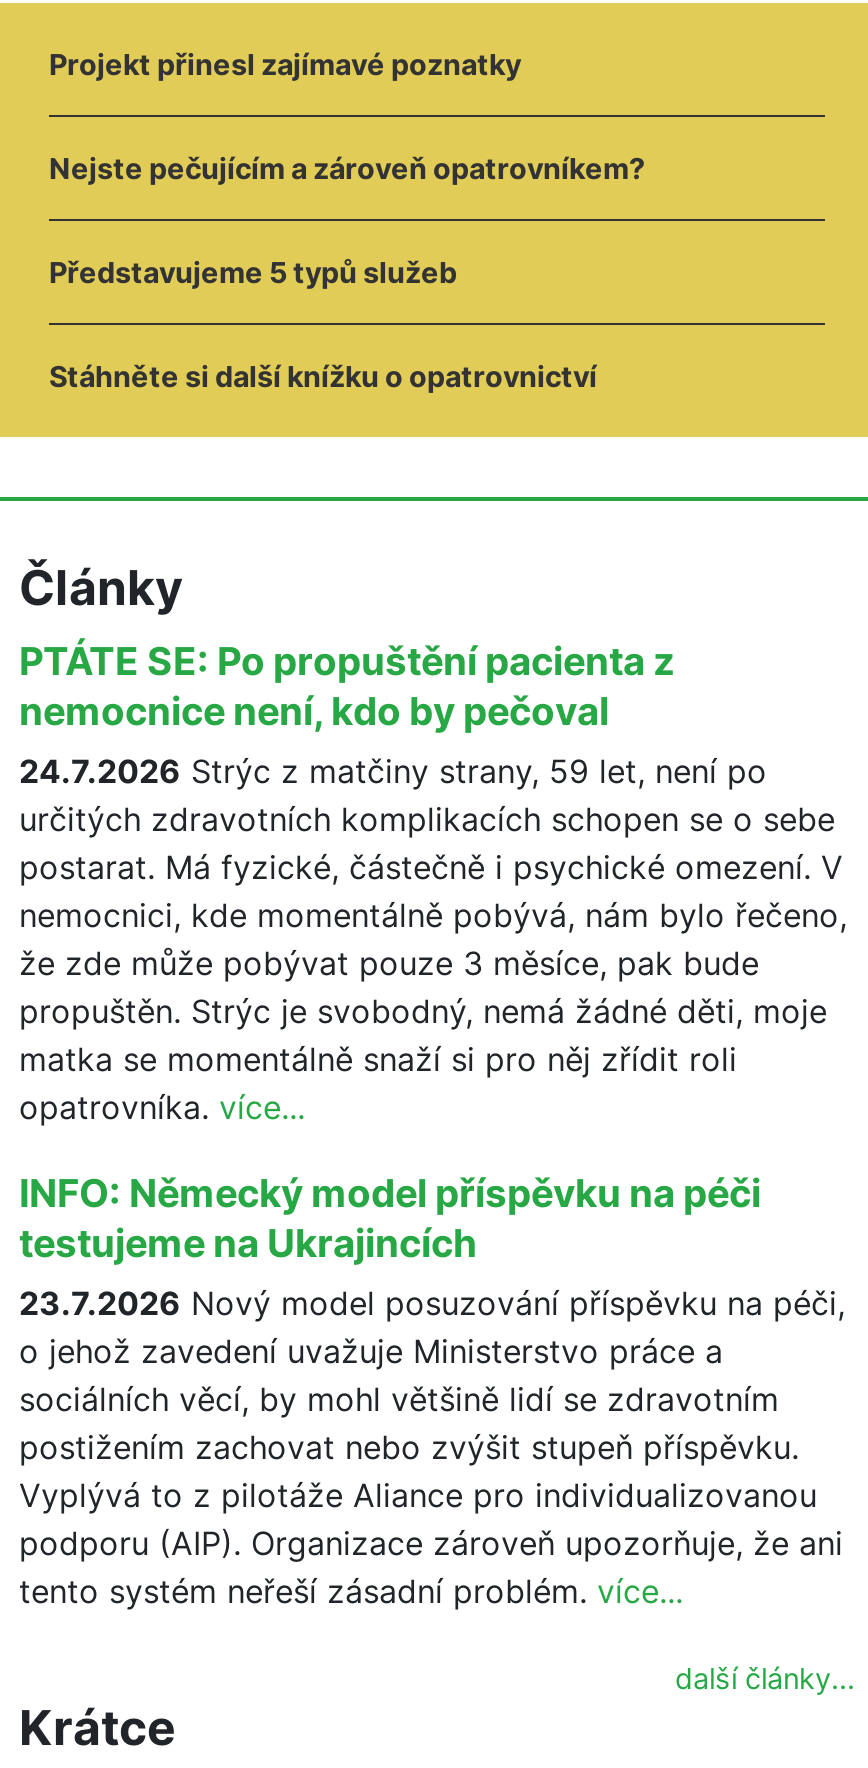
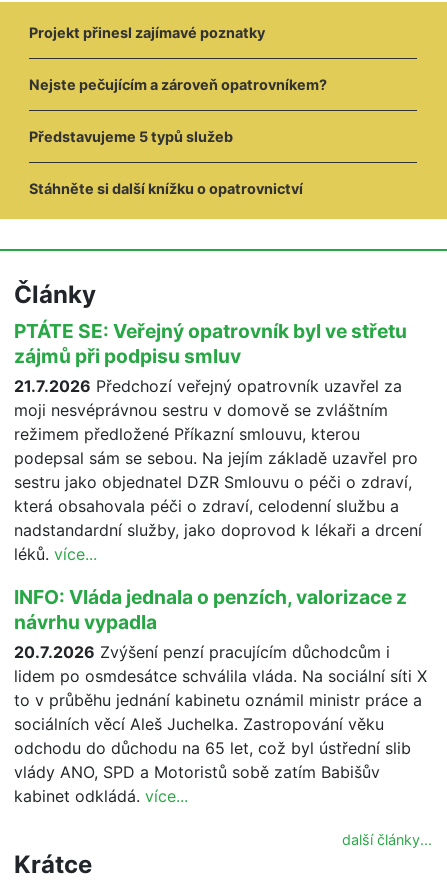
[19,637,847,1127] PTÁTE SE: Po propuštění pacienta z | nemocnice není, kdo by pečoval | 24.7.2026 Strýc z matčiny strany, 59 let, není po | určitých zdravotních komplikacích schopen se o sebe | postarat. Má fyzické, částečně i psychické omezení. V | nemocnici, kde momentálně pobývá, nám bylo řečeno, | že zde může pobývat pouze 3 měsíce, pak bude | propuštěn. Strýc je svobodný, nemá žádné děti, moje | matka se momentálně snaží si pro něj zřídit roli | opatrovníka. více... -> [14,319,422,564] PTÁTE SE: Veřejný opatrovník byl ve střetu | zájmů při podpisu smluv | 21.7.2026 Předchozí veřejný opatrovník uzavřel za | moji nesvéprávnou sestru v domově se zvláštním | režimem předložené Příkazní smlouvu, kterou | podepsal sám se sebou. Na jejím základě uzavřel pro | sestru jako objednatel DZR Smlouvu o péči o zdraví, | která obsahovala péči o zdraví, celodenní službu a | nadstandardní služby, jako doprovod k lékaři a drcení | léků. více...
[19,1169,845,1611] INFO: Německý model příspěvku na péči | testujeme na Ukrajincích | 23.7.2026 Nový model posuzování příspěvku na péči, | o jehož zavedení uvažuje Ministerstvo práce a | sociálních věcí, by mohl většině lidí se zdravotním | postižením zachovat nebo zvýšit stupeň příspěvku. | Vyplývá to z pilotáže Aliance pro individualizovanou | podporu (AIP). Organizace zároveň upozorňuje, že ani | tento systém neřeší zásadní problém. více... -> [14,585,427,806] INFO: Vláda jednala o penzích, valorizace z | návrhu vypadla | 20.7.2026 Zvýšení penzí pracujícím důchodcům i | lidem po osmdesátce schválila vláda. Na sociální síti X | to v průběhu jednání kabinetu oznámil ministr práce a | sociálních věcí Aleš Juchelka. Zastropování věku | odchodu do důchodu na 65 let, což byl ústřední slib | vlády ANO, SPD a Motoristů sobě zatím Babišův | kabinet odkládá. více...

